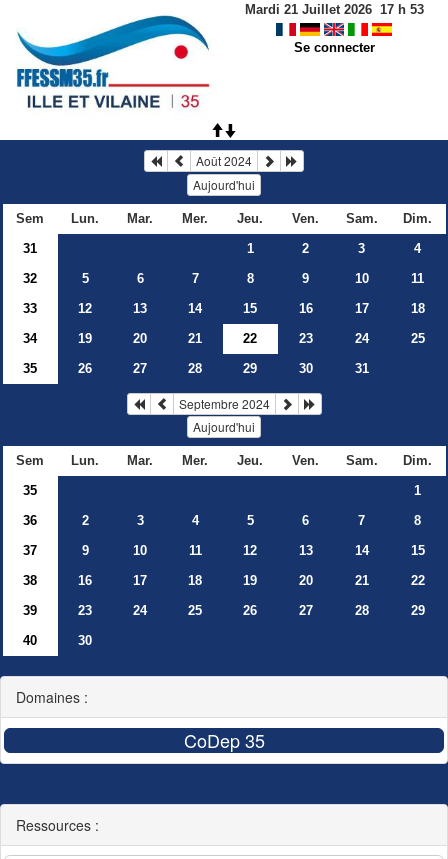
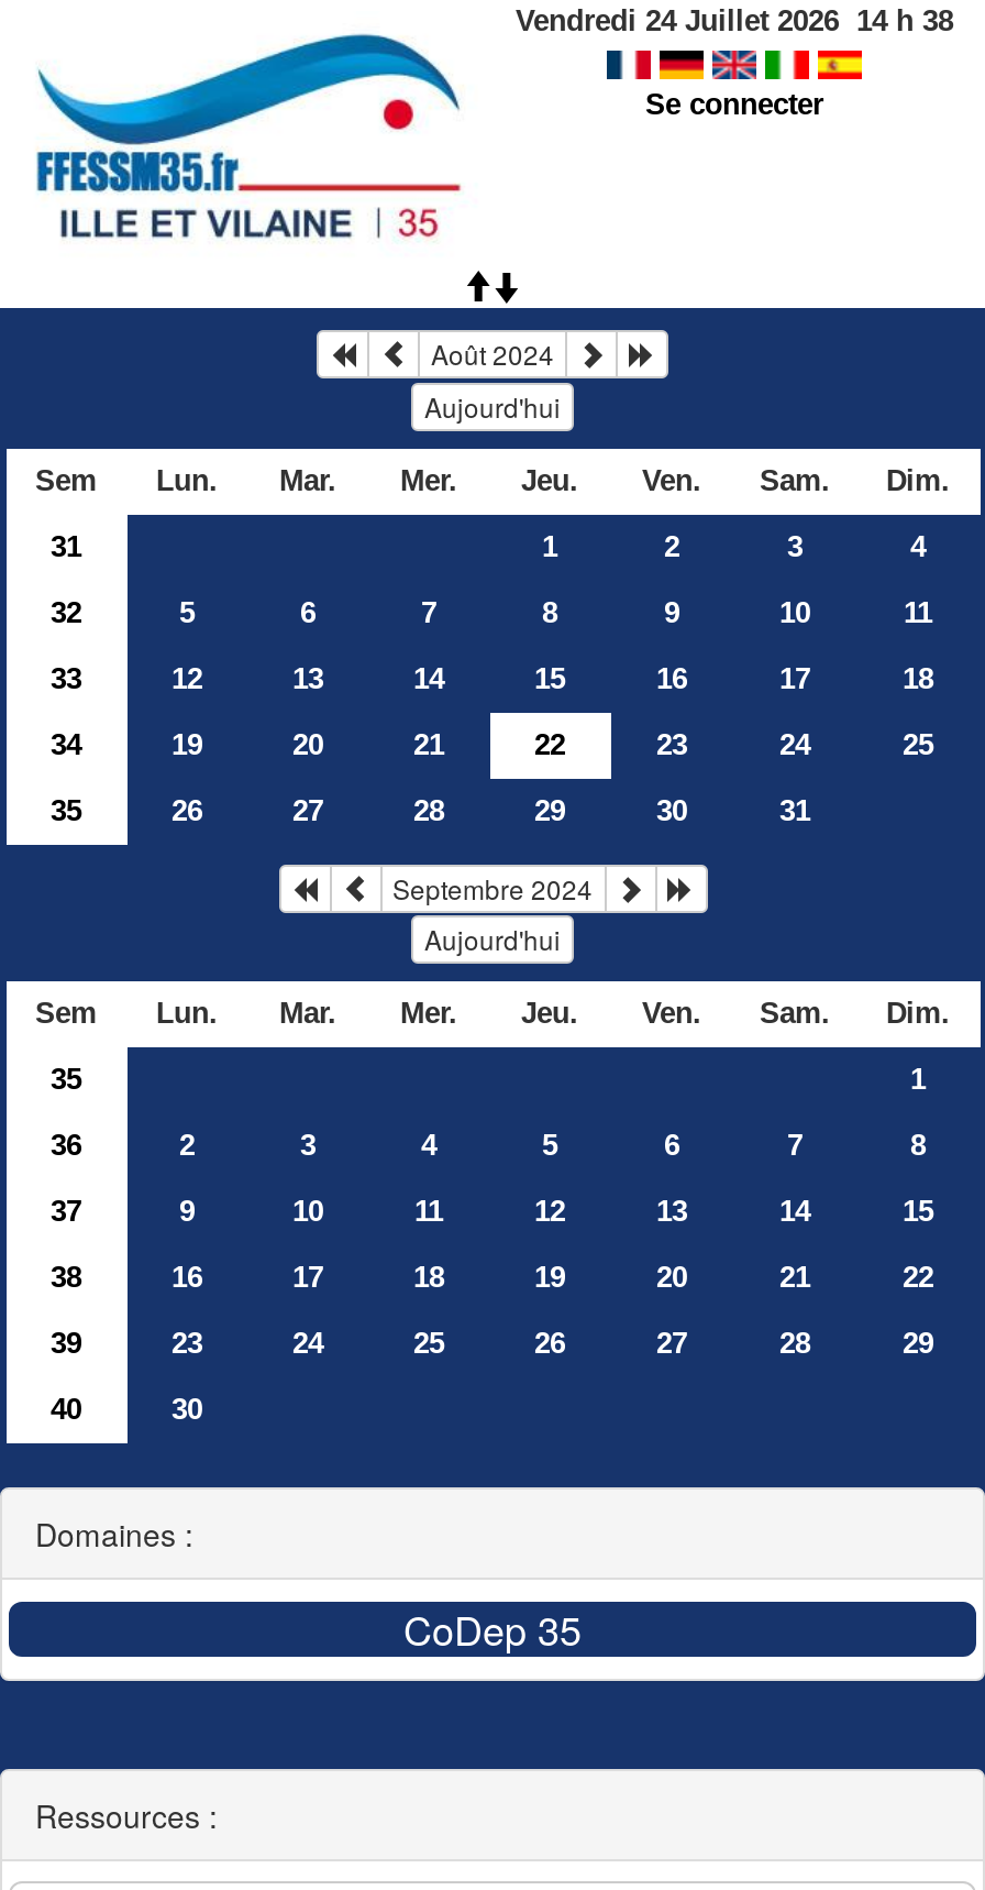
[244,2,423,17] Mardi 21 Juillet 2026 17 h 53 -> [516,4,953,37] Vendredi 24 Juillet 2026 14 h 38

